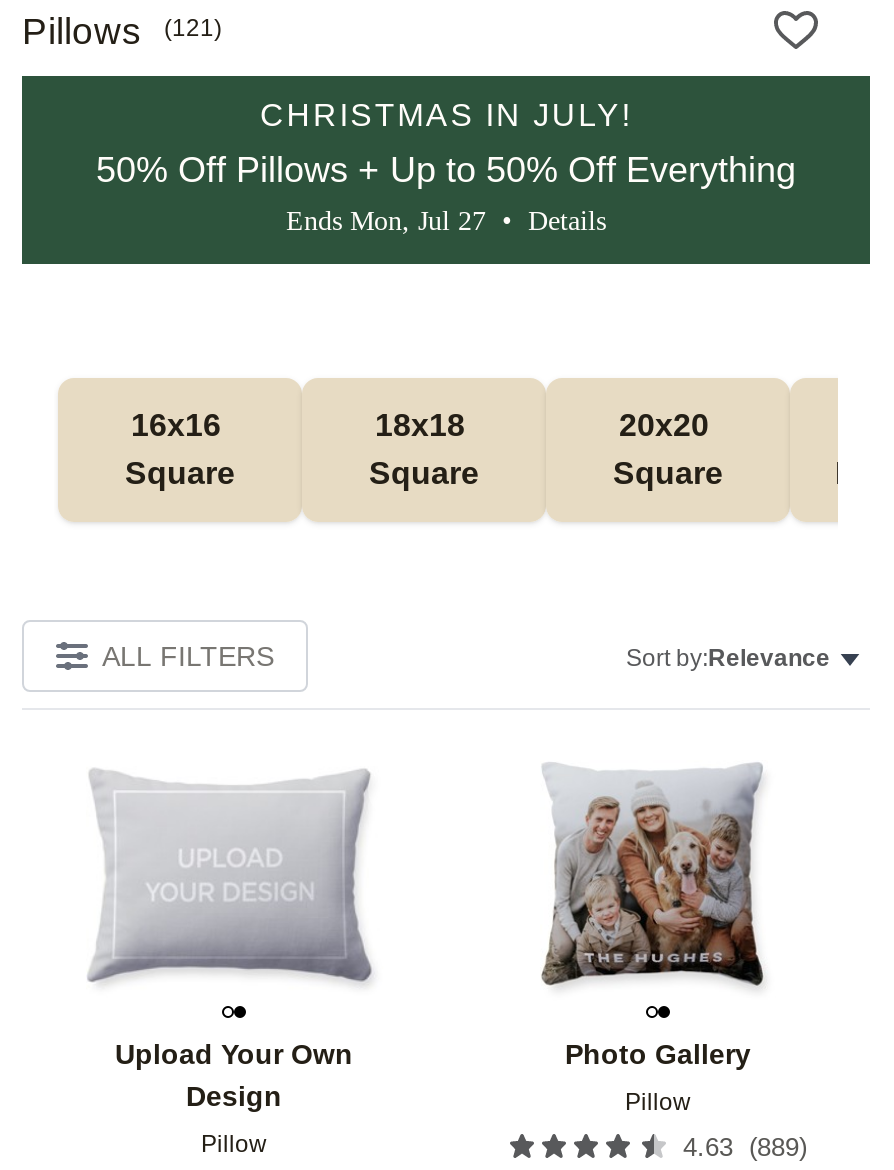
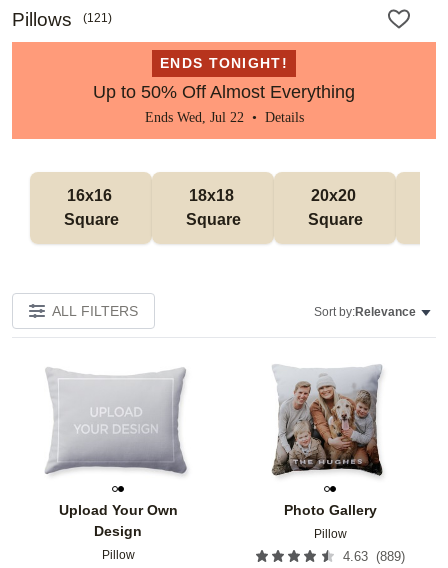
[20,74,872,270] [image] | CHRISTMAS IN JULY! | 50% Off Pillows + Up to 50% Off Everything | Ends Mon, Jul 27 • Details -> [11,41,437,140] [image] | ENDS TONIGHT! | Up to 50% Off Almost Everything | Ends Wed, Jul 22 • Details

